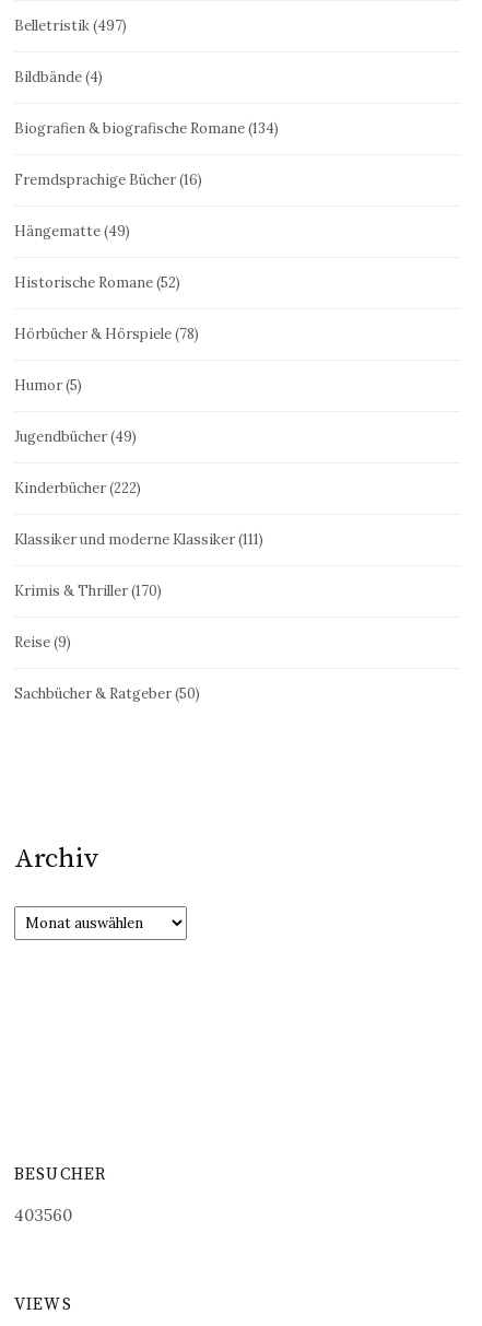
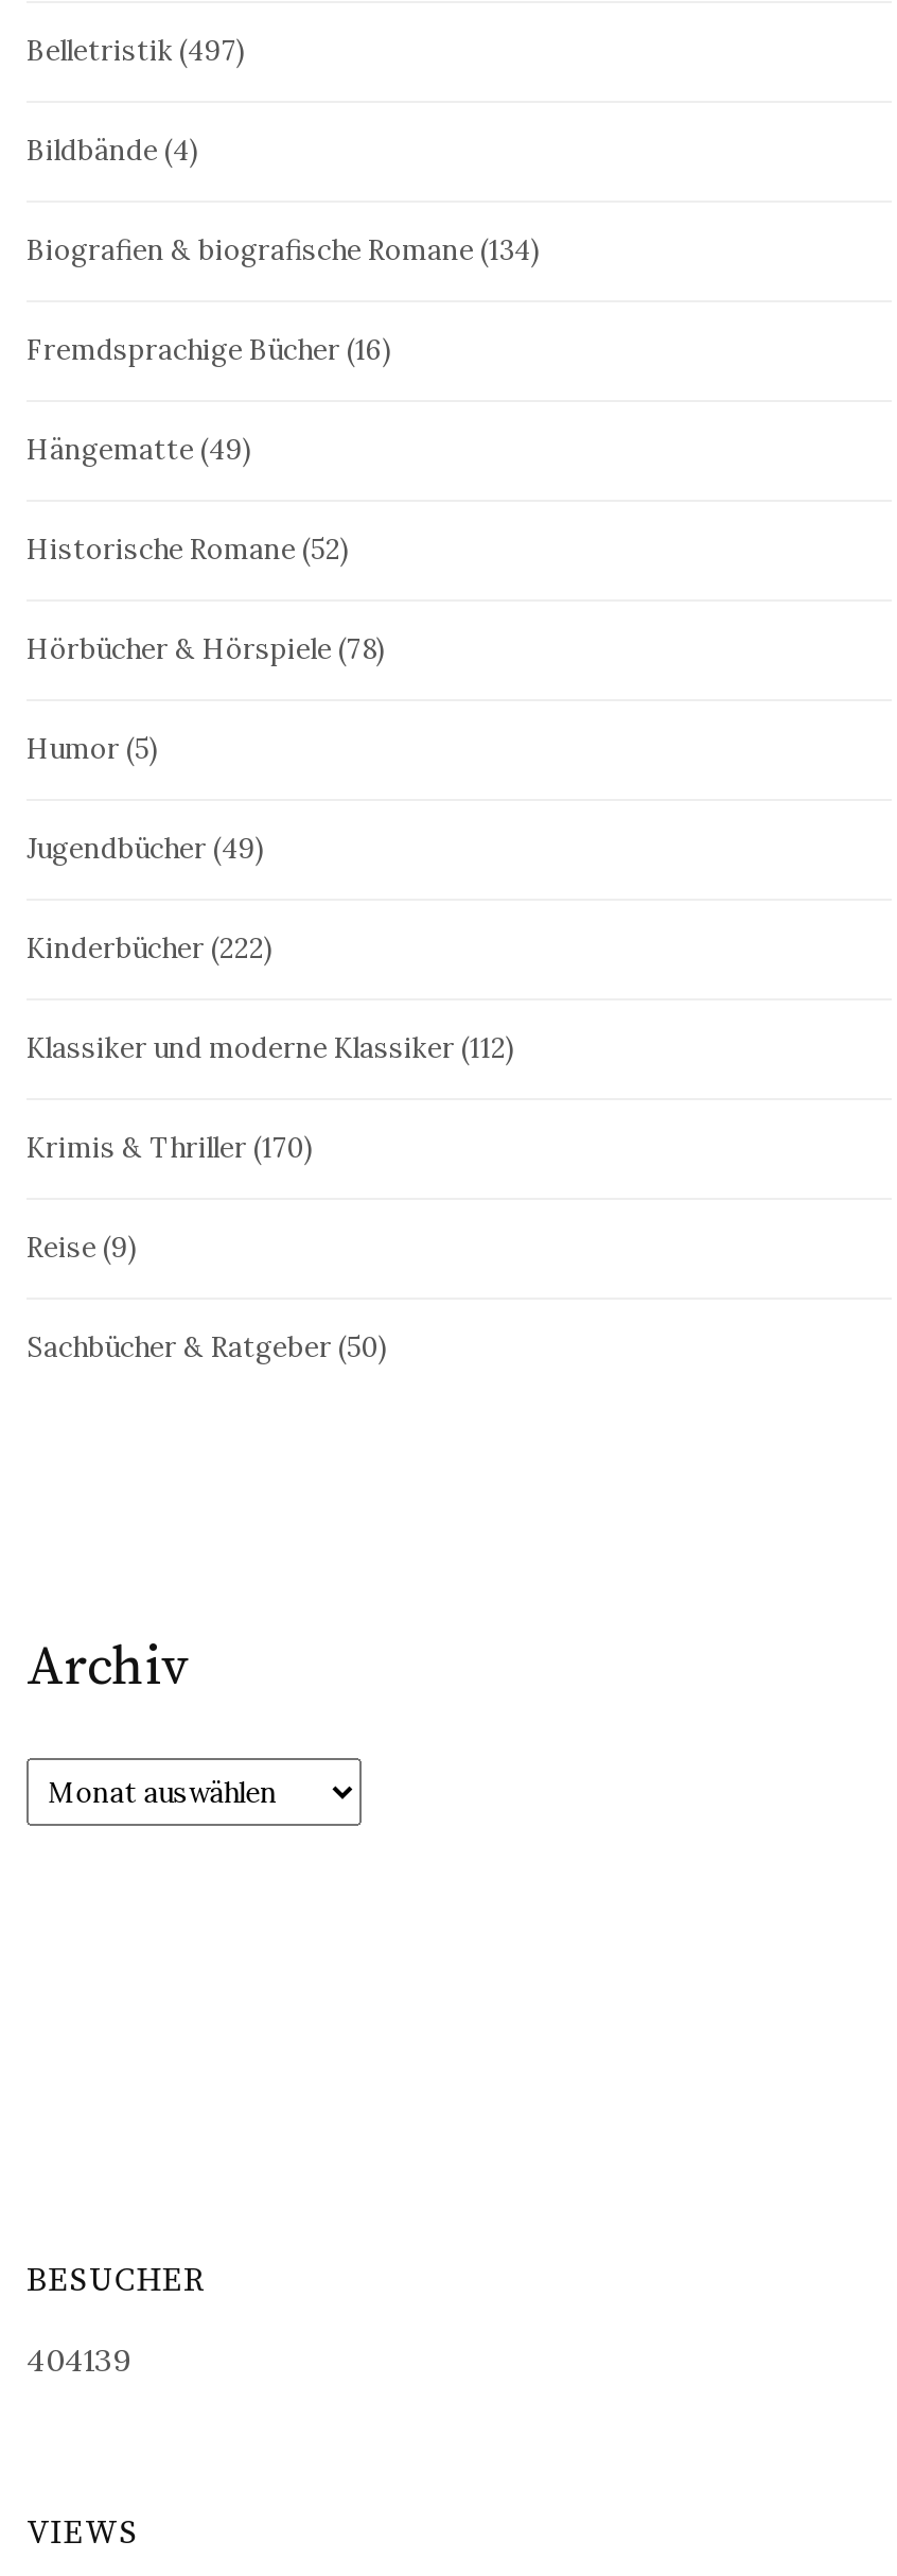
[14,530,263,549] Klassiker und moderne Klassiker (111) -> [27,1029,514,1065] Klassiker und moderne Klassiker (112)
[14,1205,72,1225] 403560 -> [27,2338,133,2378] 404139

